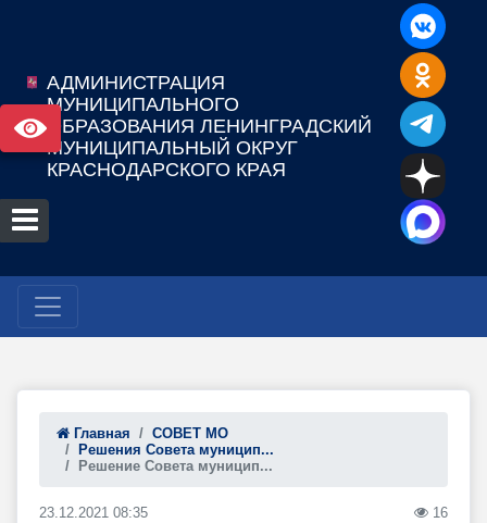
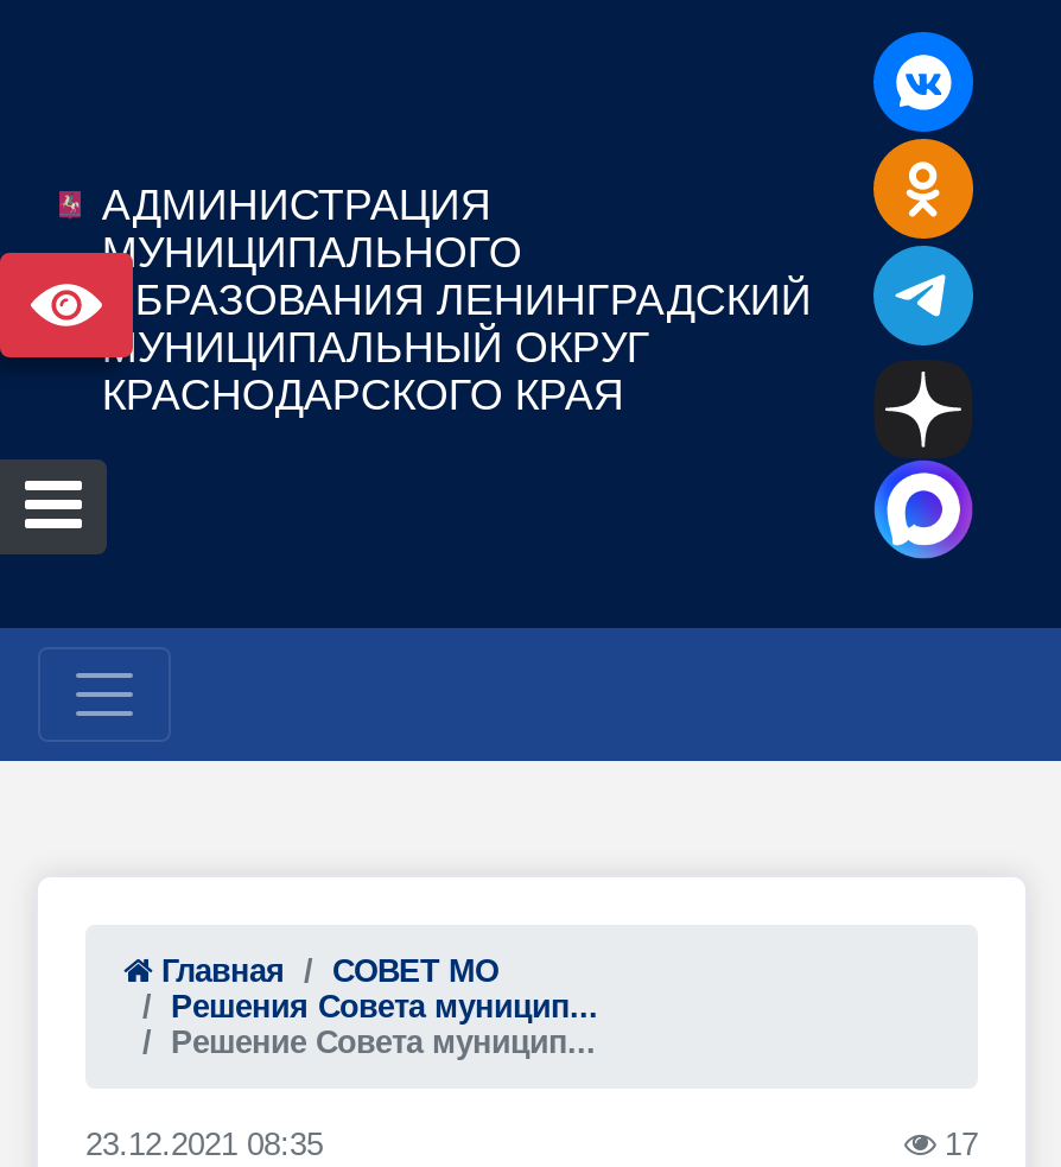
[428,505,448,521] 16 -> [935,1127,978,1162] 17

